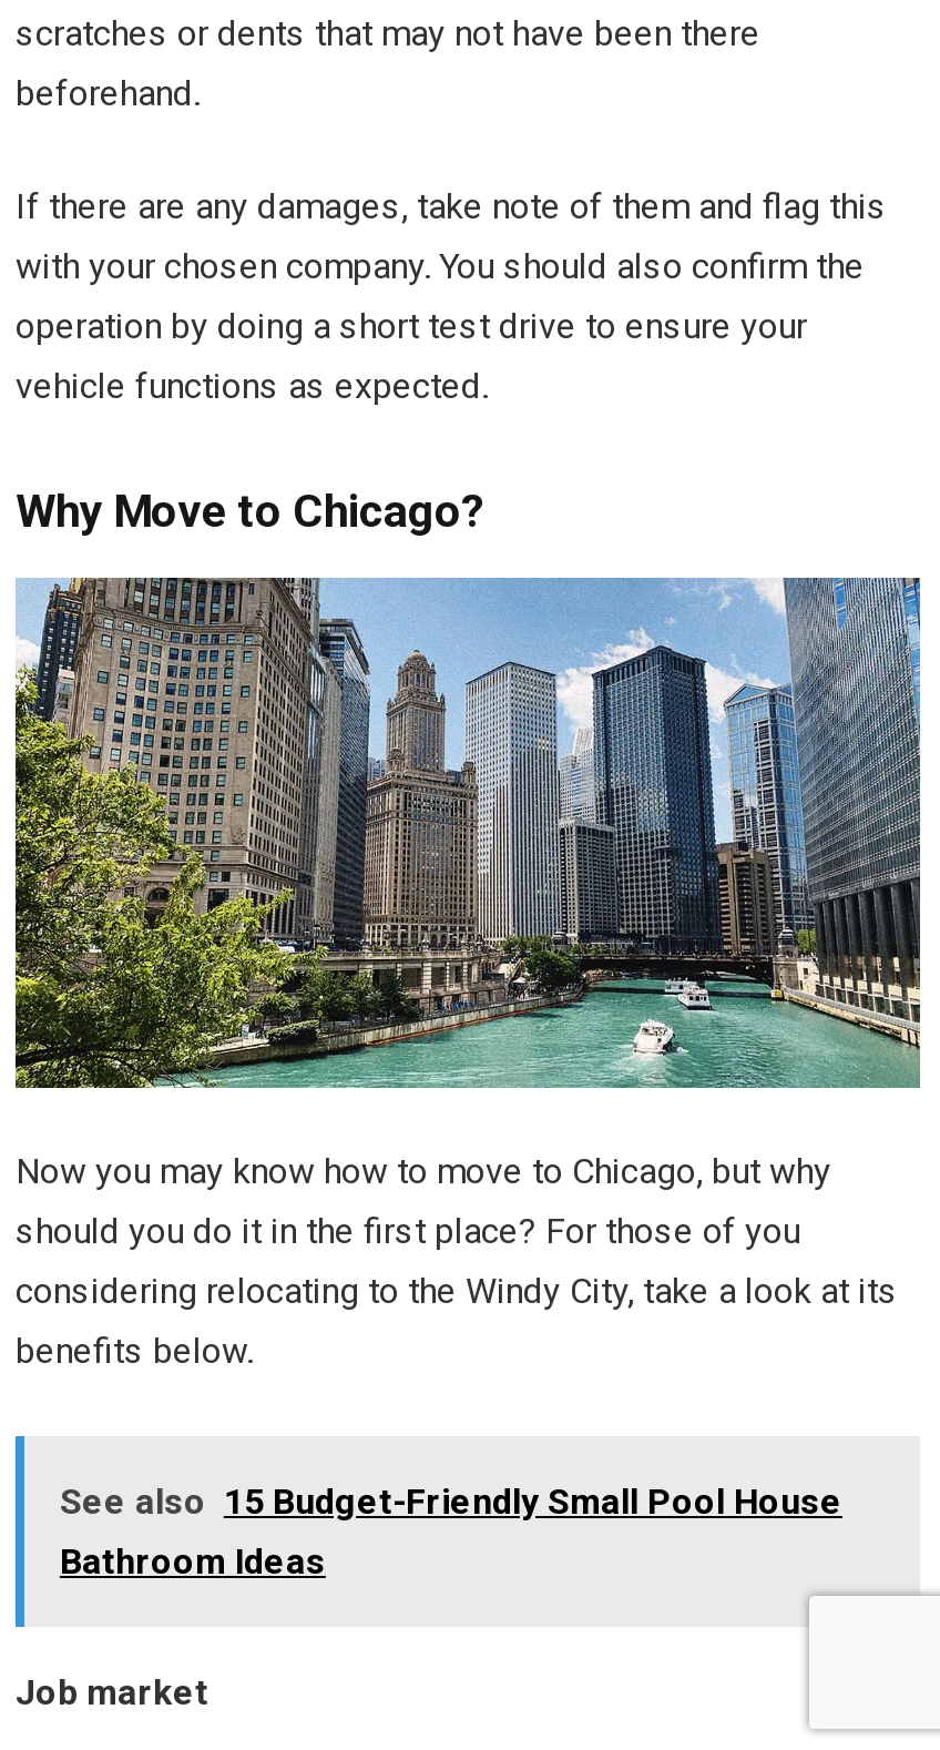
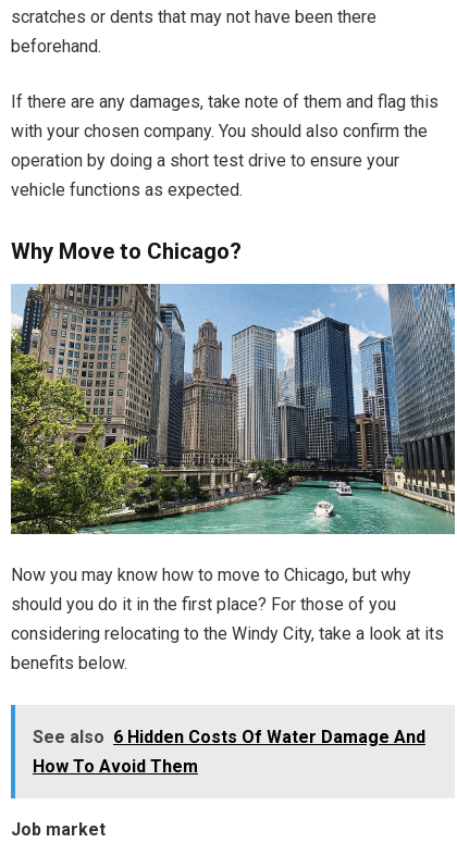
[60,1480,842,1582] See also 15 Budget-Friendly Small Pool House | Bathroom Ideas -> [33,726,425,776] See also 6 Hidden Costs Of Water Damage And | How To Avoid Them

